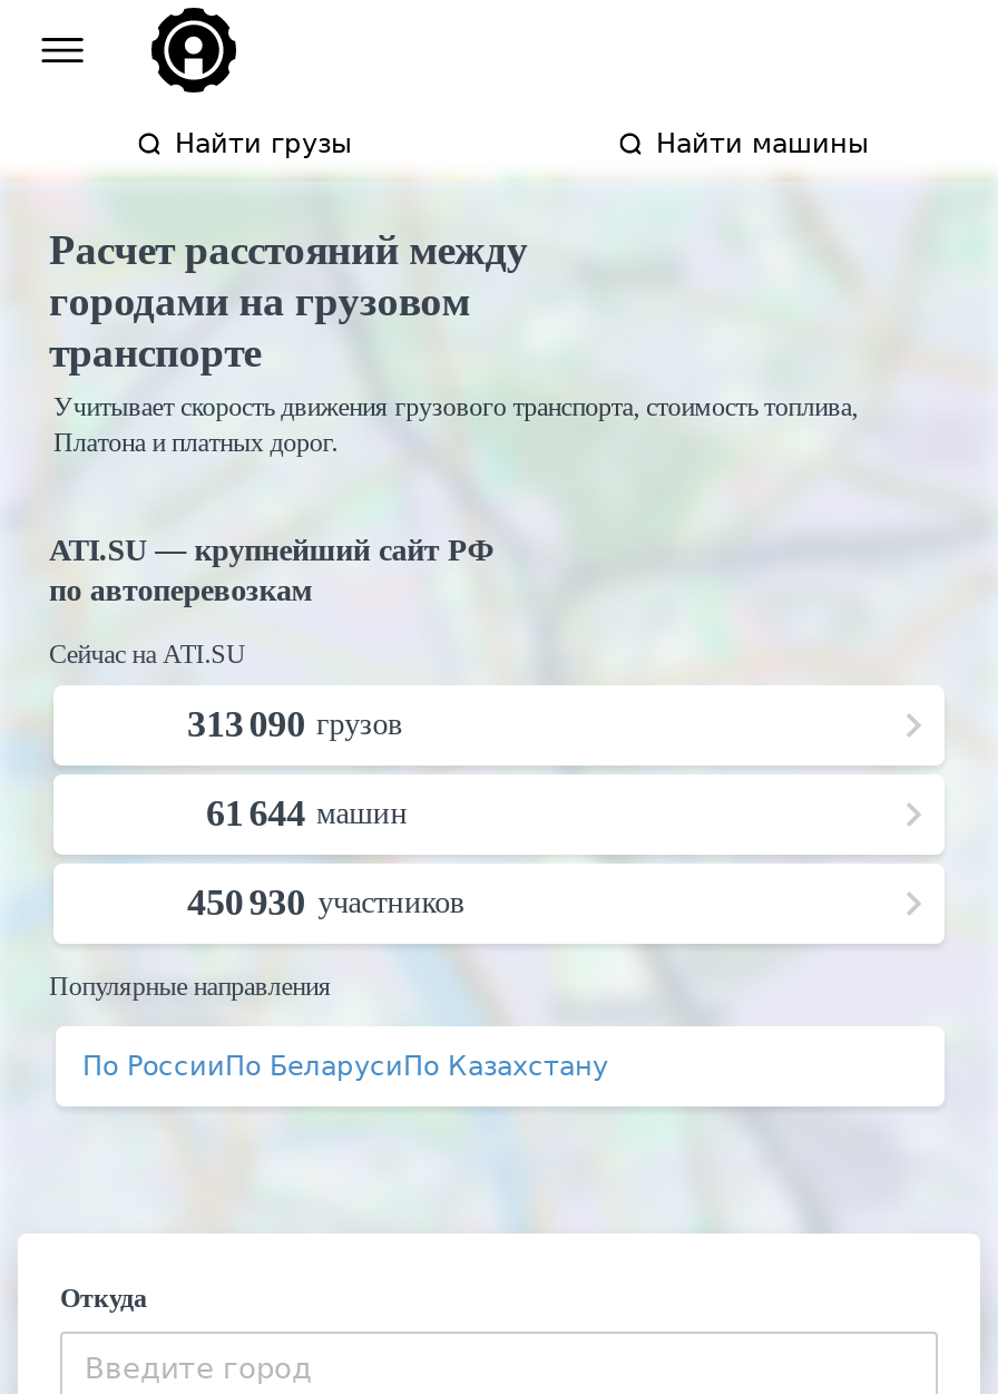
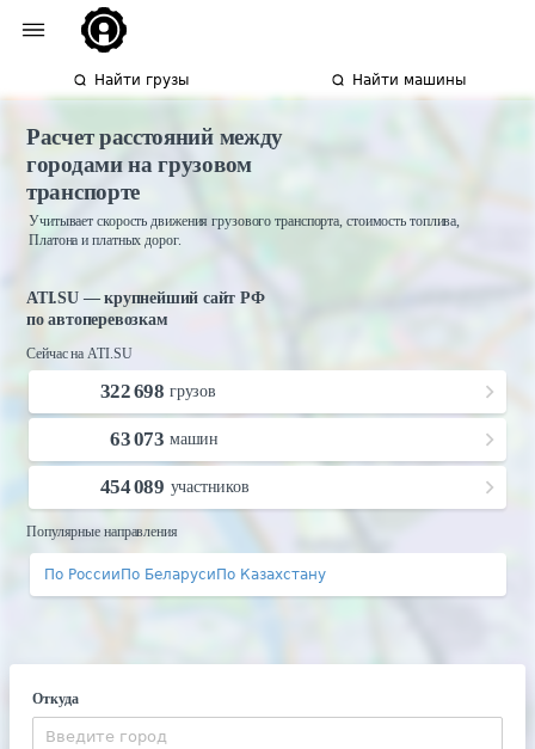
[187,703,403,745] 313 090 грузов -> [100,380,216,403] 322 698 грузов
[206,792,408,835] 61 644 машин -> [110,428,219,450] 63 073 машин
[187,881,465,924] 450 930 участников -> [100,475,249,498] 454 089 участников

